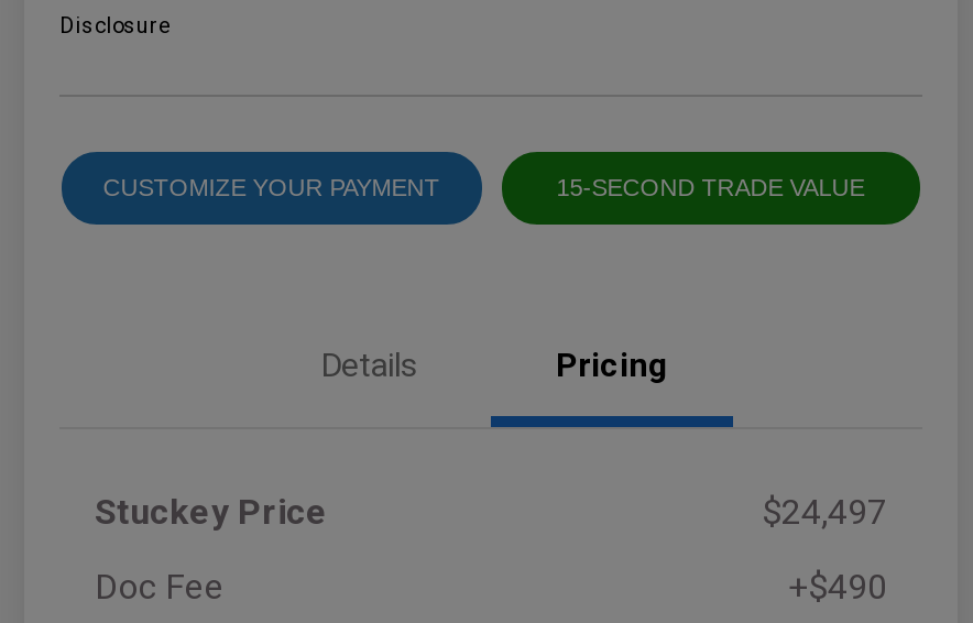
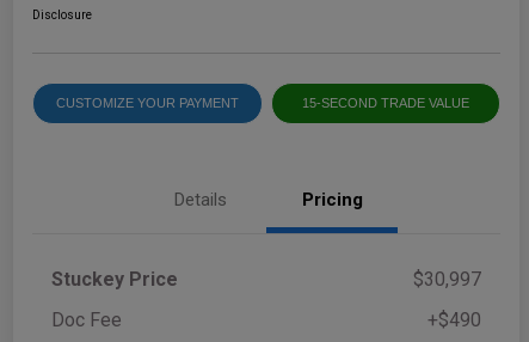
[762,491,887,533] $24,497 -> [413,268,481,291] $30,997

